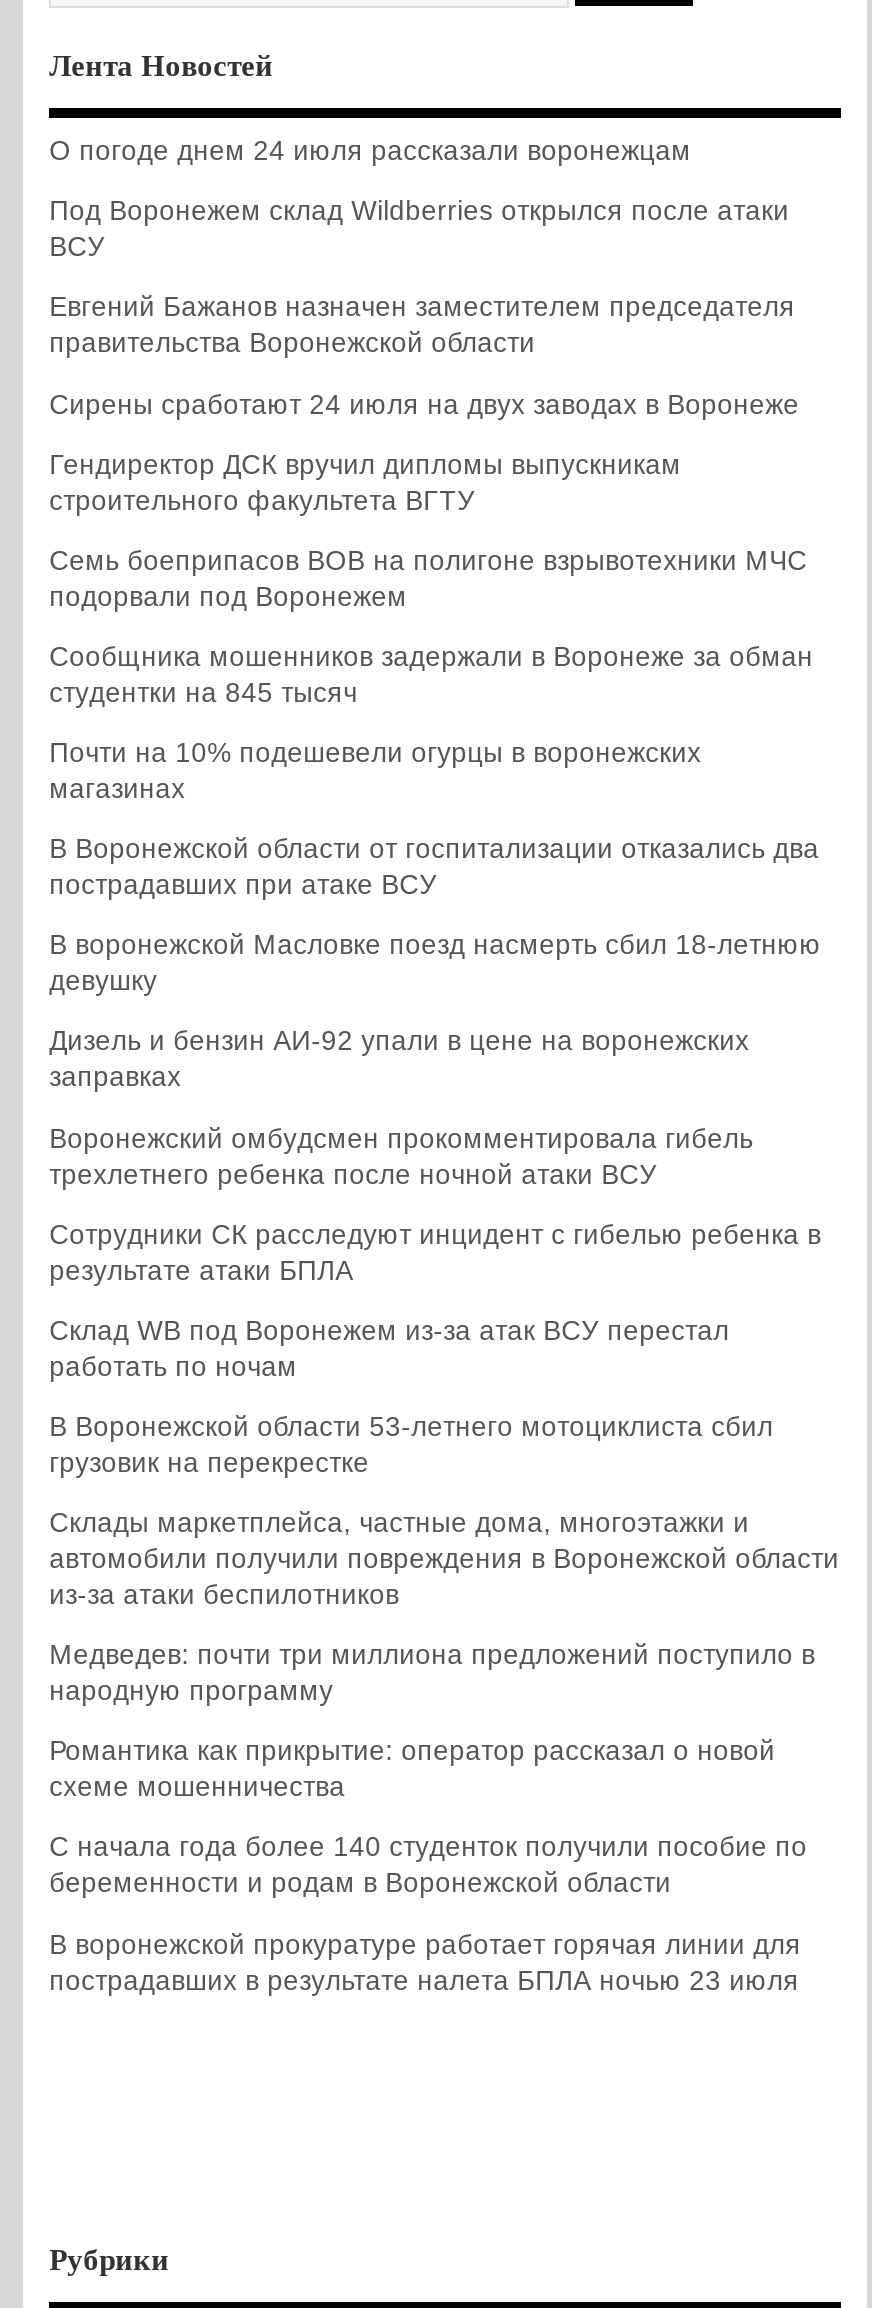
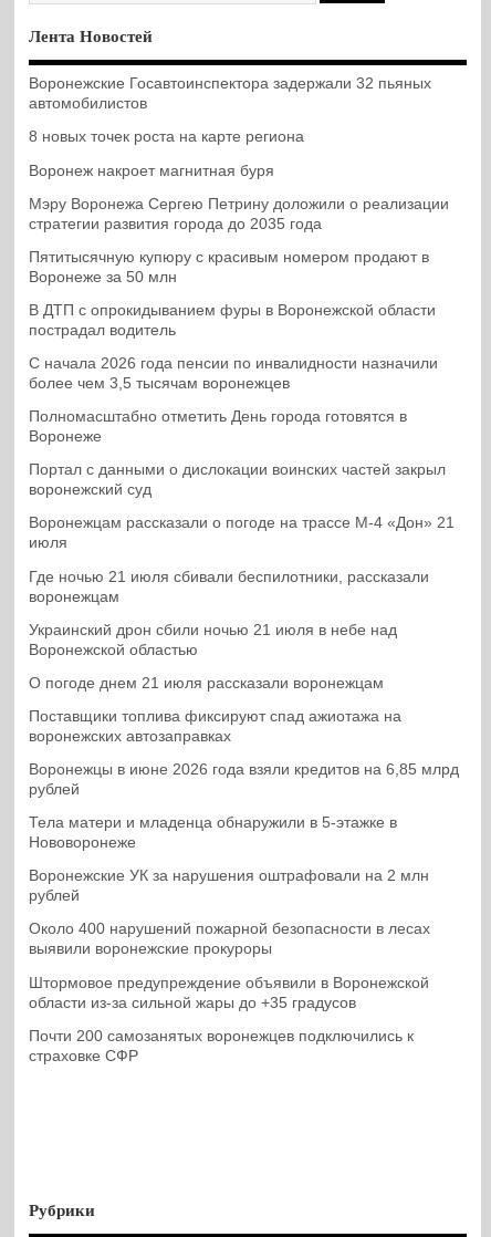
[49,137,691,167] О погоде днем 24 июля рассказали воронежцам -> [29,76,431,112] Воронежские Госавтоинспектора задержали 32 пьяных | автомобилистов
[49,197,789,263] Под Воронежем склад Wildberries открылся после атаки | ВСУ -> [29,129,304,145] 8 новых точек роста на карте региона
[49,293,795,359] Евгений Бажанов назначен заместителем председателя | правительства Воронежской области -> [29,162,274,179] Воронеж накроет магнитная буря
[49,389,799,419] Сирены сработают 24 июля на двух заводах в Воронеже -> [29,196,449,232] Мэру Воронежа Сергею Петрину доложили о реализации | стратегии развития города до 2035 года
[49,450,681,516] Гендиректор ДСК вручил дипломы выпускникам | строительного факультета ВГТУ -> [29,249,429,285] Пятитысячную купюру с красивым номером продают в | Воронеже за 50 млн
[49,546,807,612] Семь боеприпасов ВОВ на полигоне взрывотехники МЧС | подорвали под Воронежем -> [29,302,436,338] В ДТП с опрокидыванием фуры в Воронежской области | пострадал водитель
[49,642,813,708] Сообщника мошенников задержали в Воронеже за обман | студентки на 845 тысяч -> [29,355,438,392] С начала 2026 года пенсии по инвалидности назначили | более чем 3,5 тысячам воронежцев
[49,738,701,804] Почти на 10% подешевели огурцы в воронежских | магазинах -> [29,408,407,445] Полномасштабно отметить День города готовятся в | Воронеже
[49,835,819,901] В Воронежской области от госпитализации отказались два | пострадавших при атаке ВСУ -> [29,462,446,498] Портал с данными о дислокации воинских частей закрыл | воронежский суд
[49,931,821,997] В воронежской Масловке поезд насмерть сбил 18-летнюю | девушку -> [29,515,455,551] Воронежцам рассказали о погоде на трассе М-4 «Дон» 21 | июля
[49,1027,749,1093] Дизель и бензин АИ-92 упали в цене на воронежских | заправках -> [29,568,429,605] Где ночью 21 июля сбивали беспилотники, рассказали | воронежцам
[49,1123,753,1189] Воронежский омбудсмен прокомментировала гибель | трехлетнего ребенка после ночной атаки ВСУ -> [29,621,397,658] Украинский дрон сбили ночью 21 июля в небе над | Воронежской областью
[49,1220,821,1286] Сотрудники СК расследуют инцидент с гибелью ребенка в | результате атаки БПЛА -> [29,675,384,691] О погоде днем 21 июля рассказали воронежцам
[49,1316,729,1382] Склад WB под Воронежем из-за атак ВСУ перестал | работать по ночам -> [29,708,402,745] Поставщики топлива фиксируют спад ажиотажа на | воронежских автозаправках
[49,1412,773,1478] В Воронежской области 53-летнего мотоциклиста сбил | грузовик на перекрестке -> [29,761,459,798] Воронежцы в июне 2026 года взяли кредитов на 6,85 млрд | рублей
[49,1508,839,1610] Склады маркетплейса, частные дома, многоэтажки и | автомобили получили повреждения в Воронежской области | из-за атаки беспилотников -> [29,815,397,851] Тела матери и младенца обнаружили в 5-этажке в | Нововоронеже
[49,1641,815,1707] Медведев: почти три миллиона предложений поступило в | народную программу -> [29,868,429,904] Воронежские УК за нарушения оштрафовали на 2 млн | рублей
[49,1737,775,1803] Романтика как прикрытие: оператор рассказал о новой | схеме мошенничества -> [29,921,430,958] Около 400 нарушений пожарной безопасности в лесах | выявили воронежские прокуроры
[49,1833,807,1899] С начала года более 140 студенток получили пособие по | беременности и родам в Воронежской области -> [29,974,429,1011] Штормовое предупреждение объявили в Воронежской | области из-за сильной жары до +35 градусов
[49,1929,801,1995] В воронежской прокуратуре работает горячая линии для | пострадавших в результате налета БПЛА ночью 23 июля -> [29,1028,414,1064] Почти 200 самозанятых воронежцев подключились к | страховке СФР

